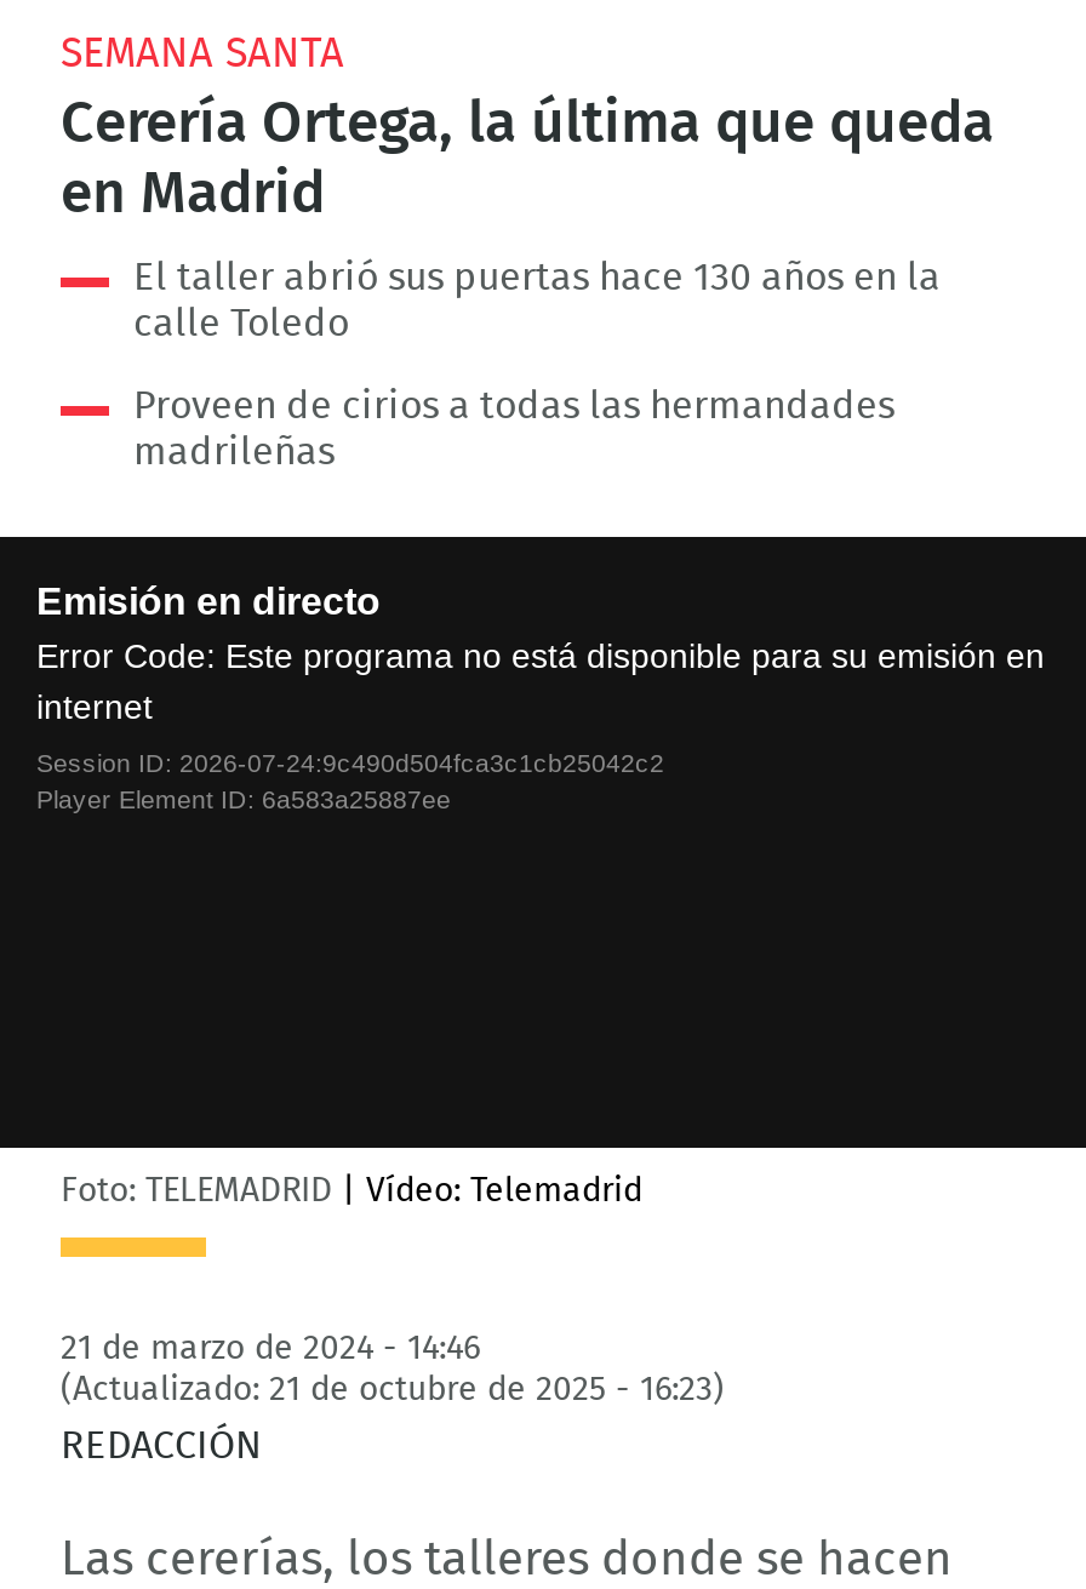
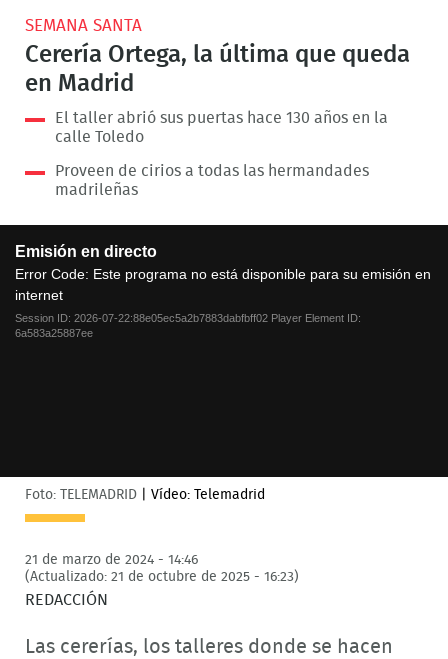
[36,748,664,814] Session ID: 2026-07-24:9c490d504fca3c1cb25042c2 | Player Element ID: 6a583a25887ee -> [15,312,361,339] Session ID: 2026-07-22:88e05ec5a2b7883dabfbff02 Player Element ID: | 6a583a25887ee

